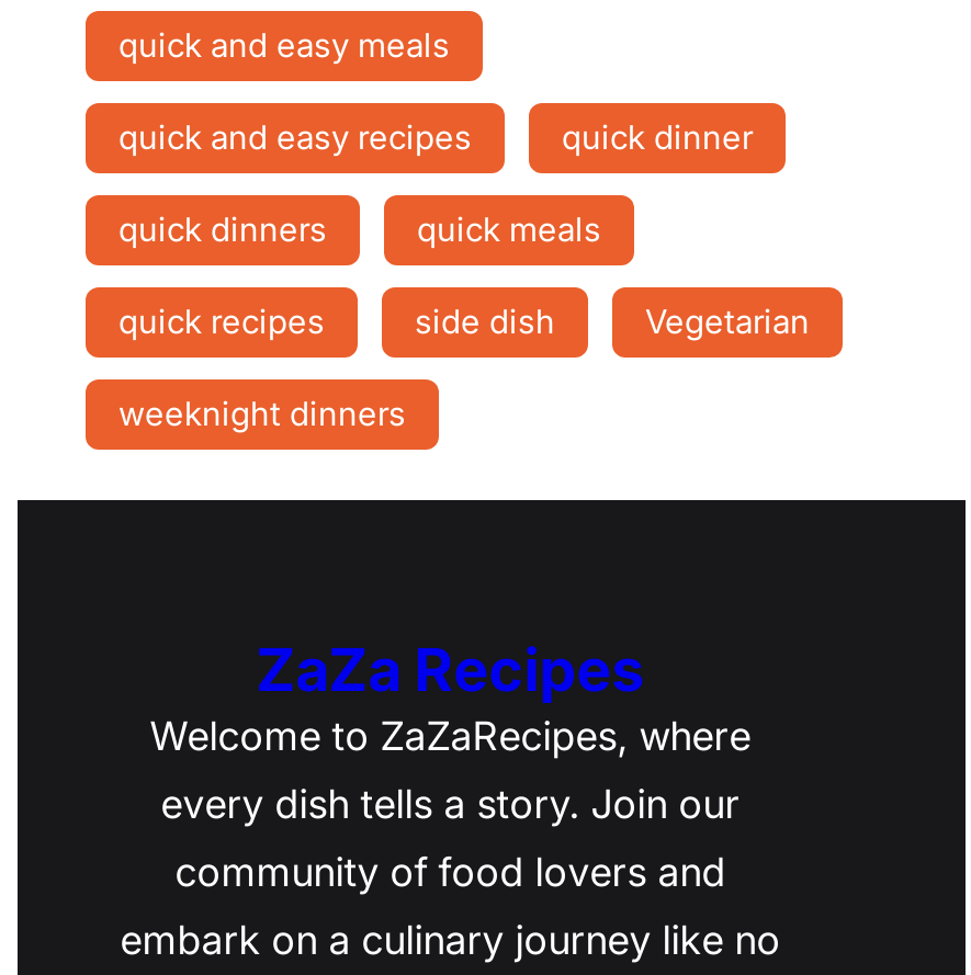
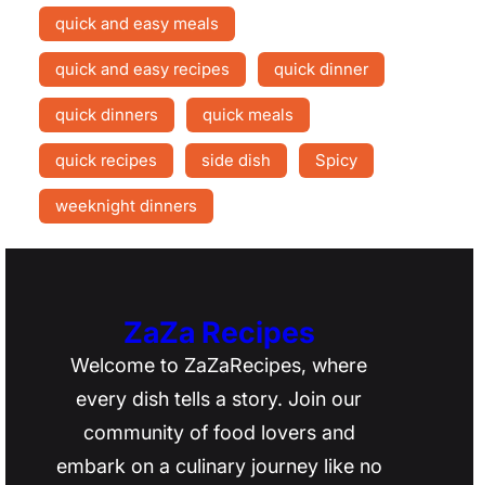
[645,301,810,343] Vegetarian -> [315,150,357,171] Spicy

